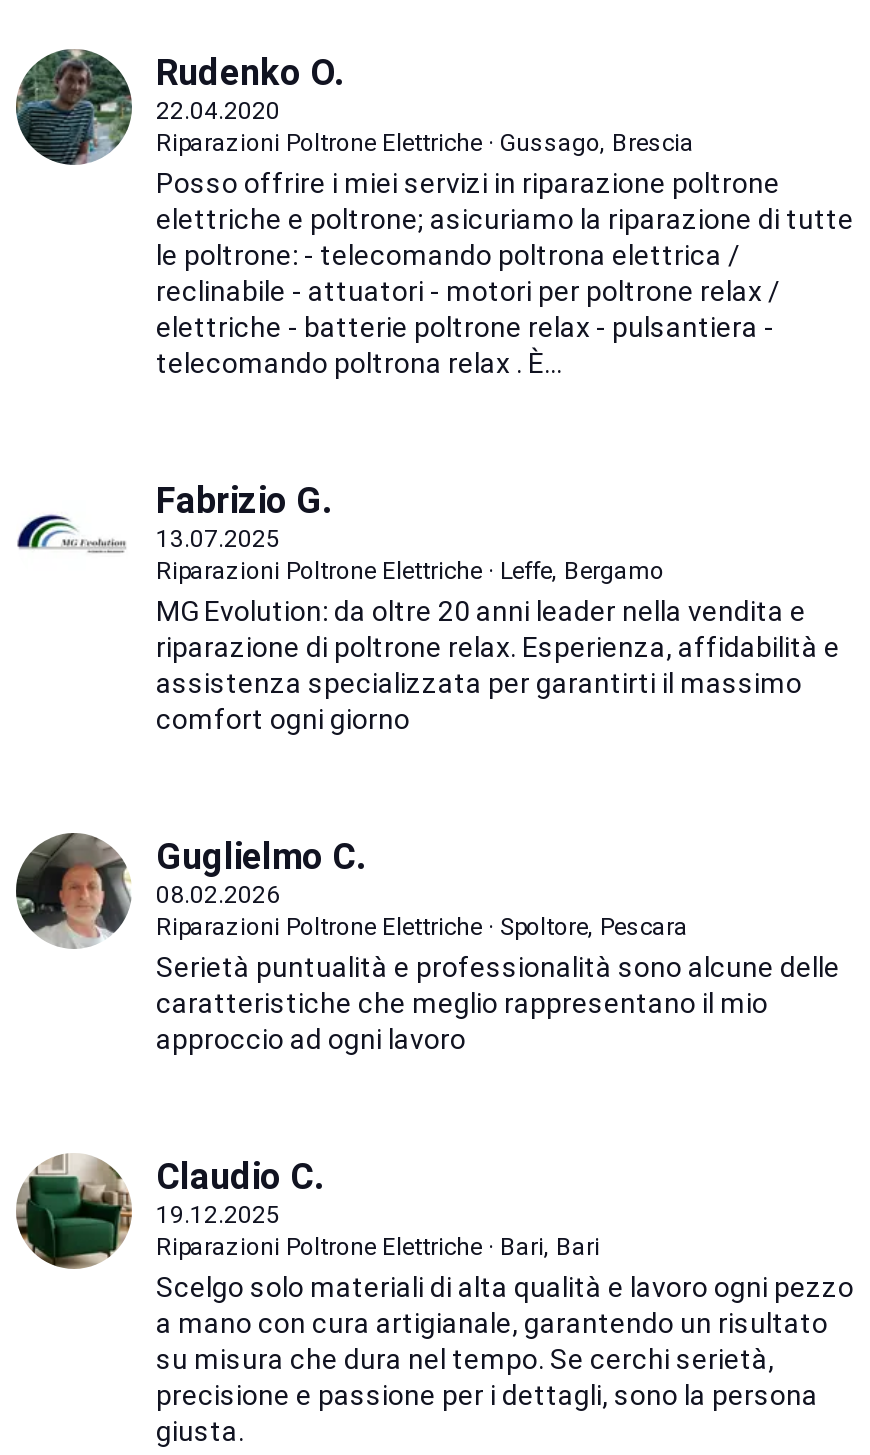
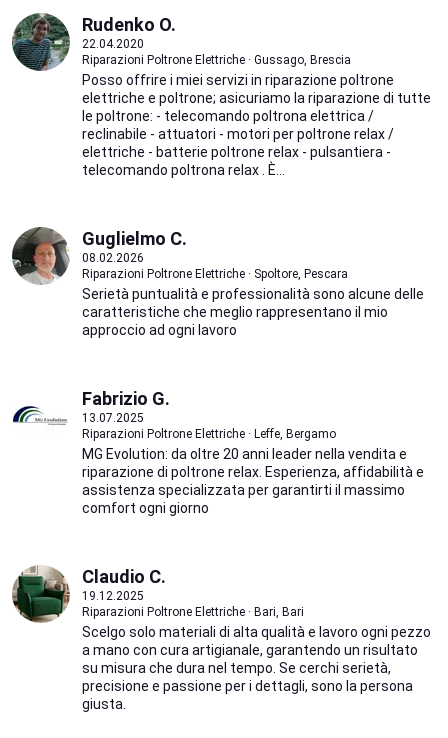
moved [156,479,840,735] -> [82,388,424,516]: Fabrizio G. | 13.07.2025 | Riparazioni Poltrone Elettriche · Leffe, Bergamo | MG Evolution: da oltre 20 anni leader nella vendita e | riparazione di poltrone relax. Esperienza, affidabilità e | assistenza specializzata per garantirti il massimo | comfort ogni giorno
moved [16,831,840,1055] -> [11,226,424,338]: [image] | Guglielmo C. | 08.02.2026 | Riparazioni Poltrone Elettriche · Spoltore, Pescara | Serietà puntualità e professionalità sono alcune delle | caratteristiche che meglio rappresentano il mio | approccio ad ogni lavoro

